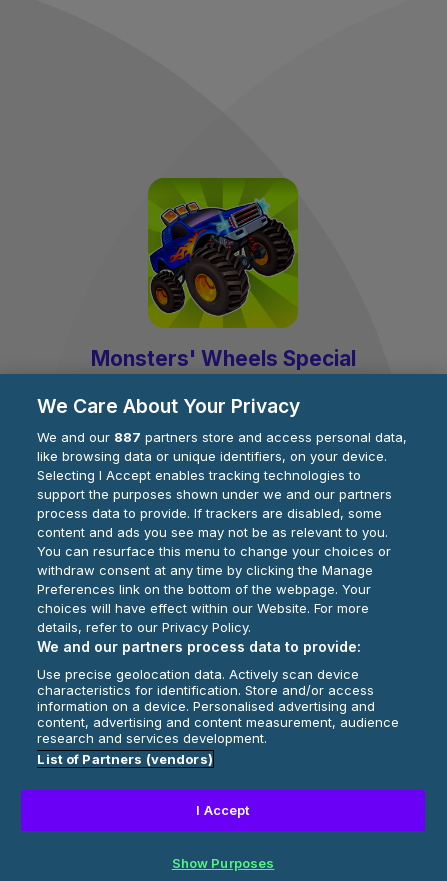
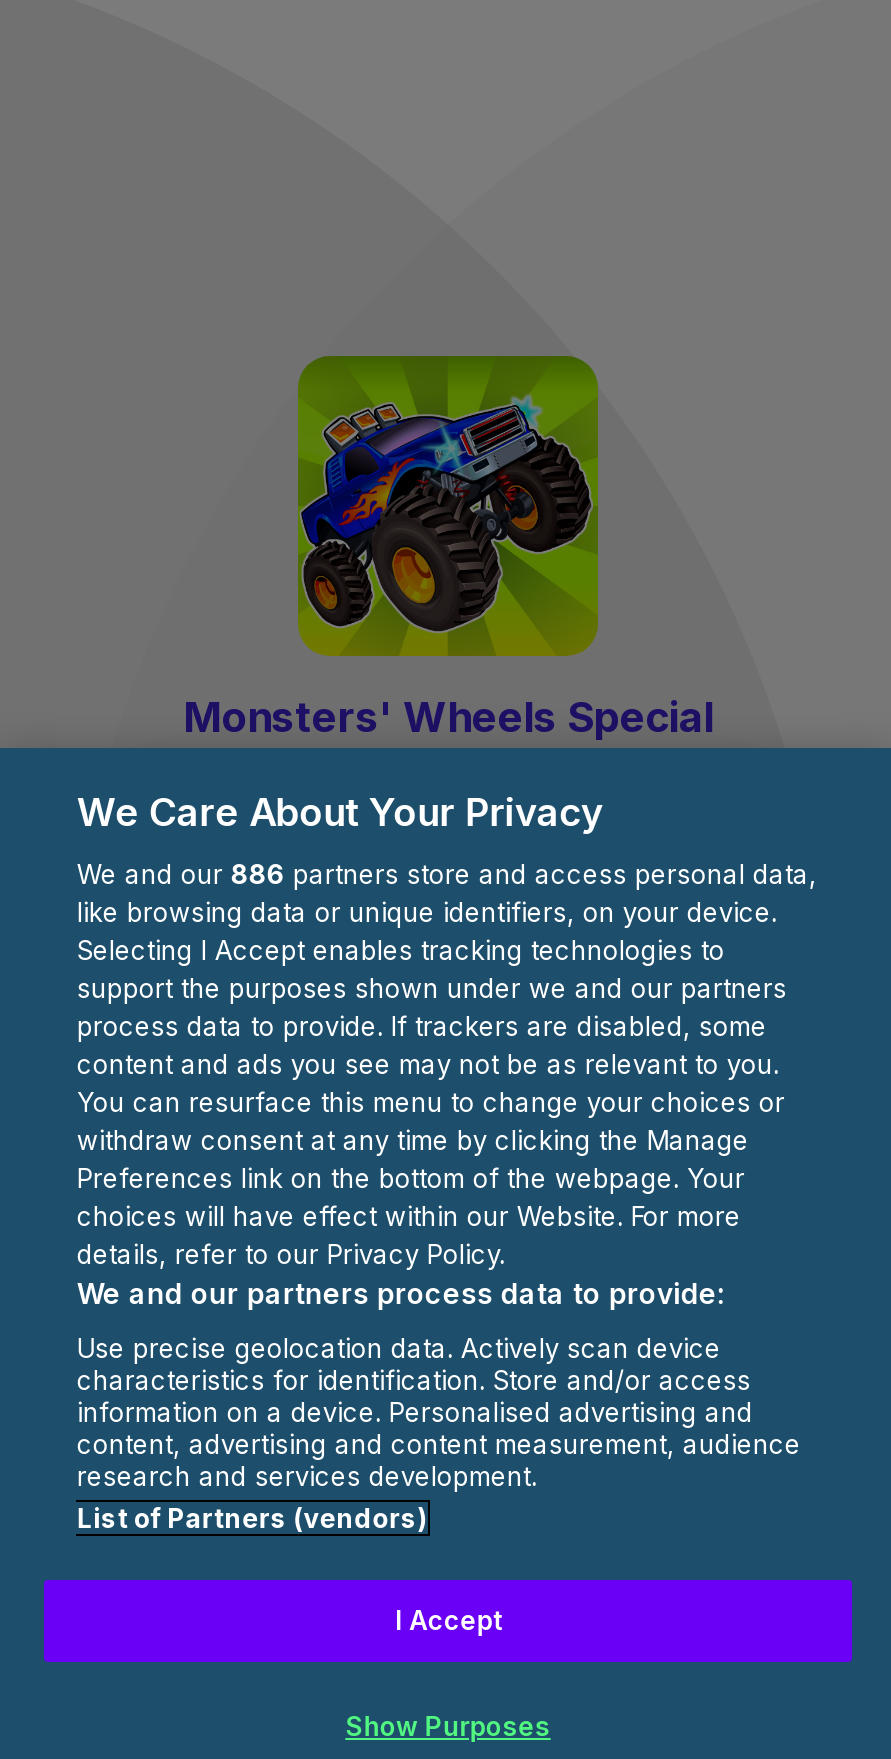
[37,429,407,445] We and our 887 partners store and access personal data, -> [77,858,817,890] We and our 886 partners store and access personal data,

